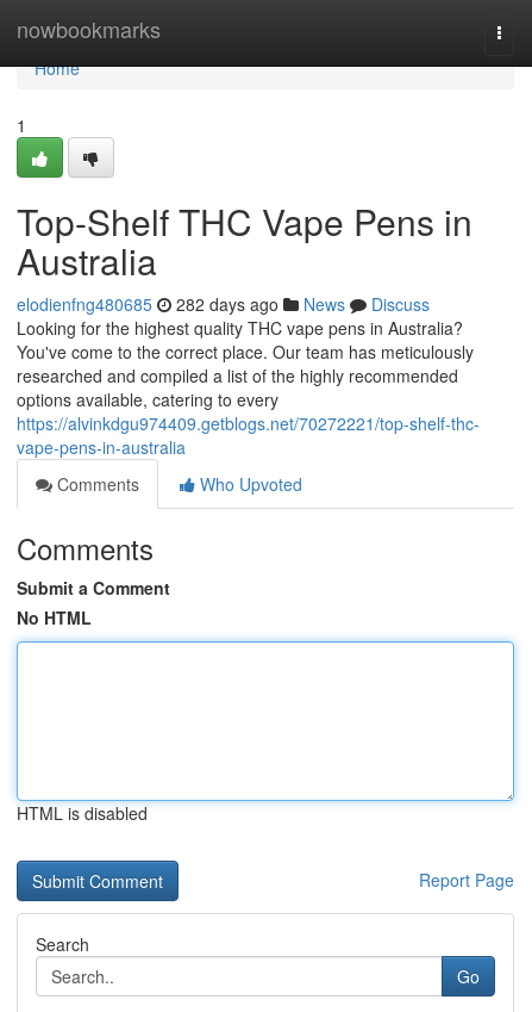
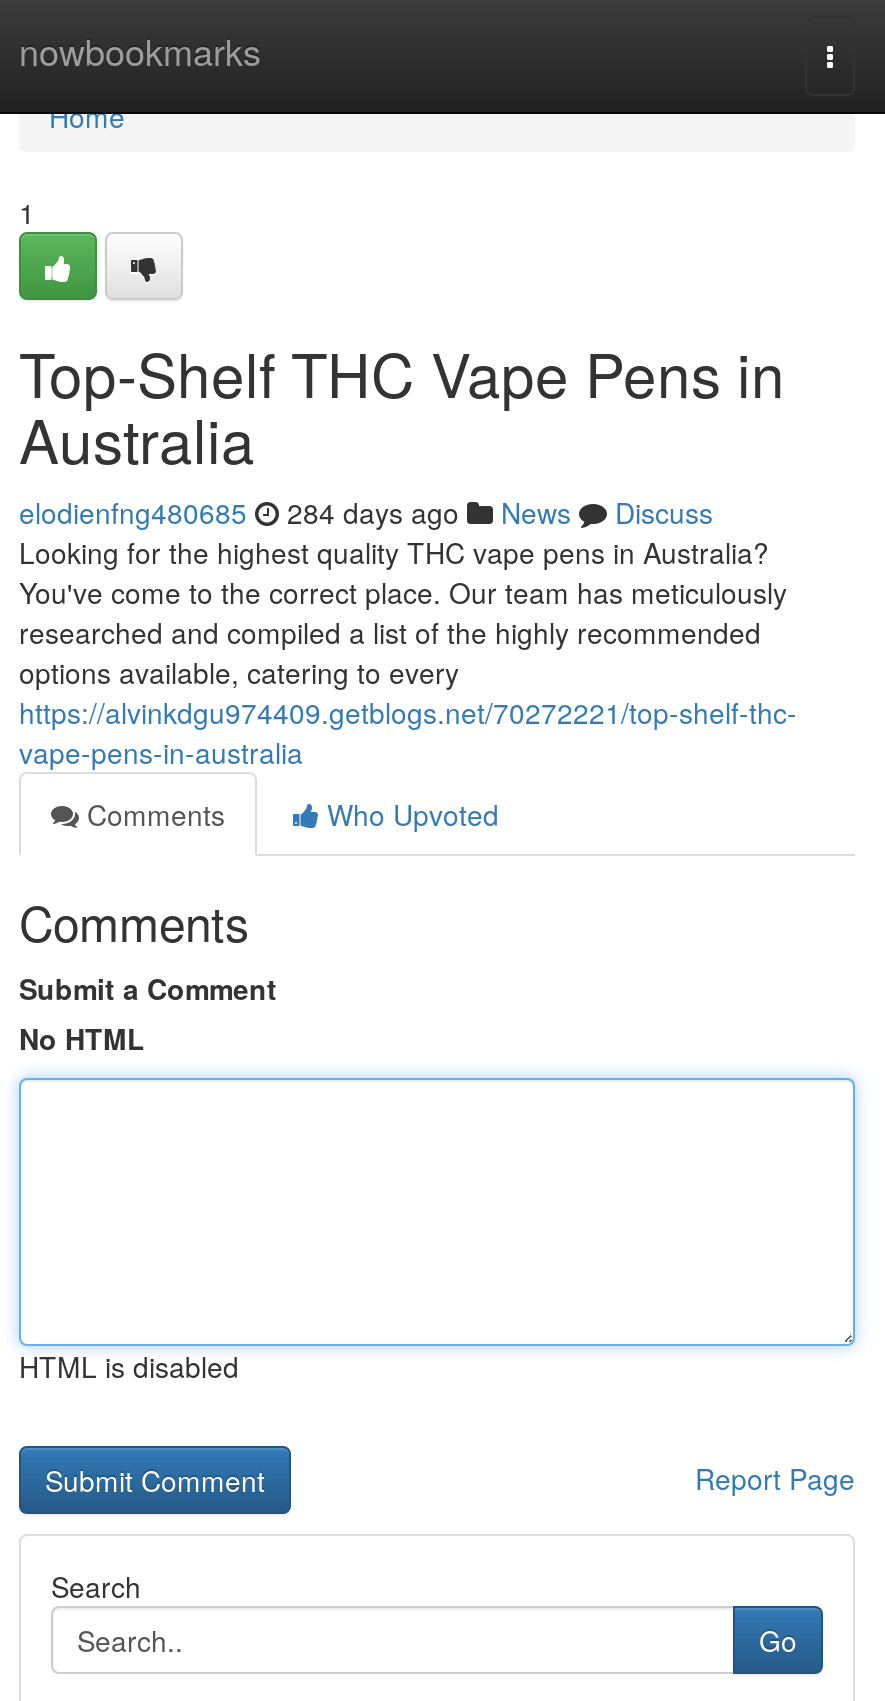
[17,292,430,316] elodienfng480685 282 days ago News Discuss -> [19,492,713,532] elodienfng480685 284 days ago News Discuss

